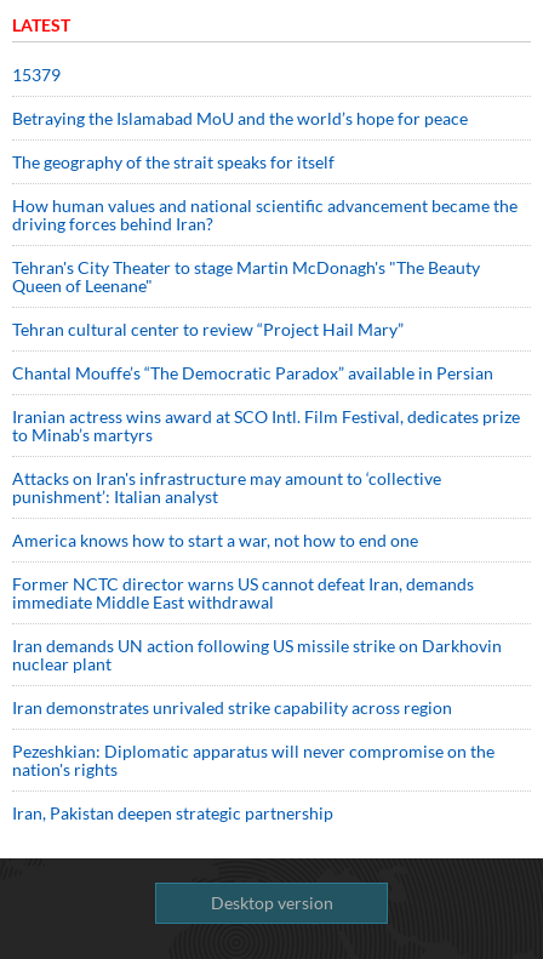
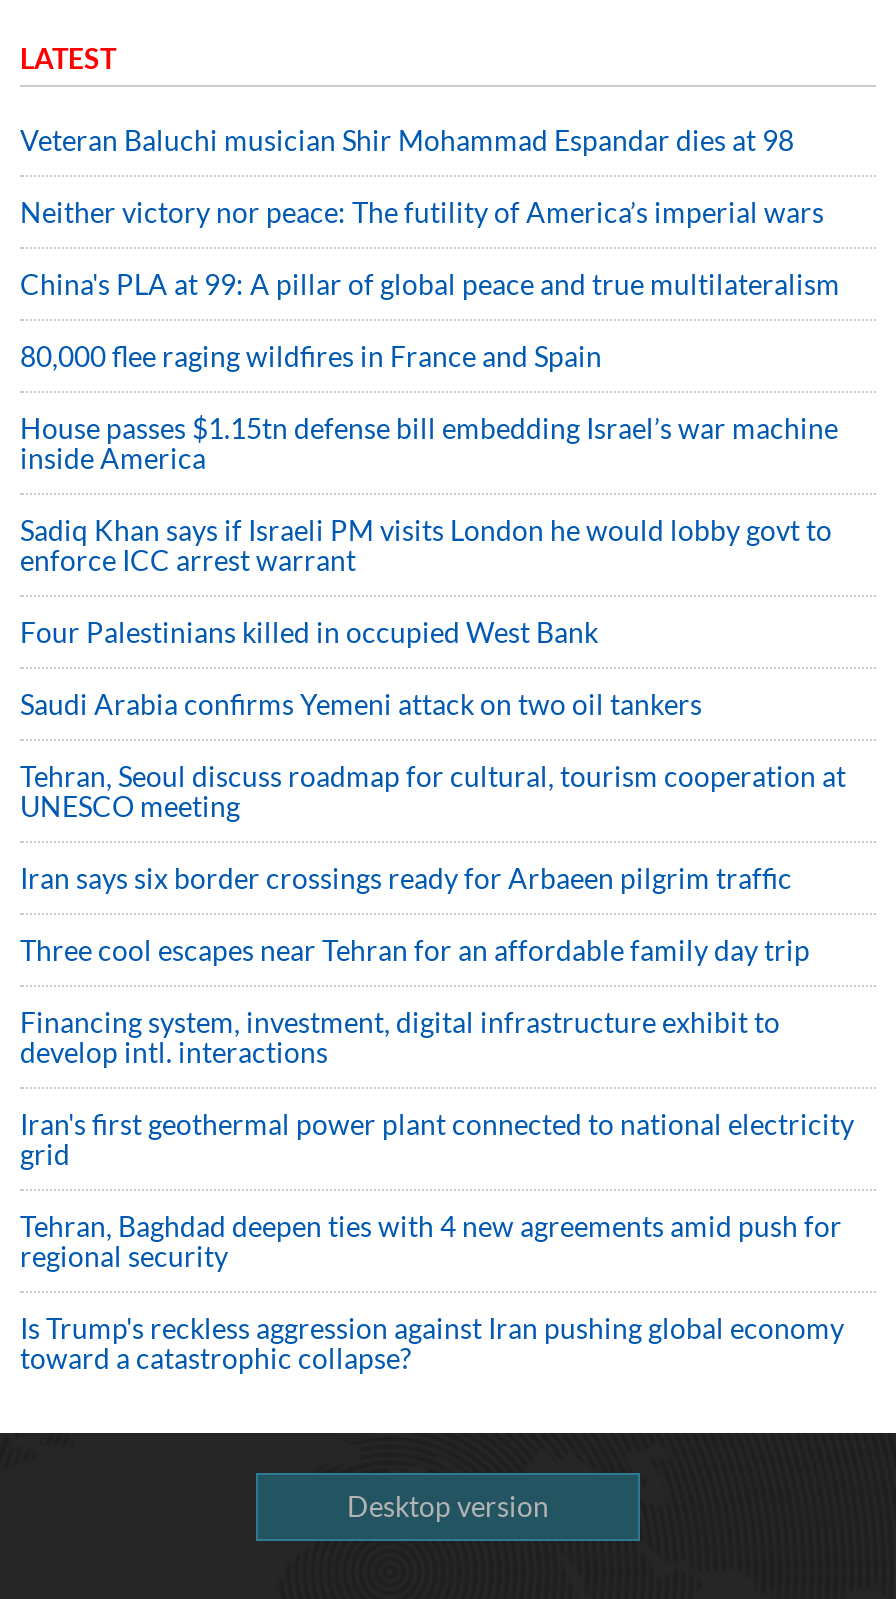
[12,64,61,85] 15379 -> [20,123,794,157] Veteran Baluchi musician Shir Mohammad Espandar dies at 98
[12,108,468,129] Betraying the Islamabad MoU and the world’s hope for peace -> [20,195,824,229] Neither victory nor peace: The futility of America’s imperial wars
[12,152,335,172] The geography of the strait speaks for itself -> [20,267,840,301] China's PLA at 99: A pillar of global peace and true multilateralism
[12,195,518,234] How human values and national scientific advancement became the | driving forces behind Iran? -> [20,339,602,373] 80,000 flee raging wildfires in France and Spain
[12,257,480,296] Tehran's City Theater to stage Martin McDonagh's "The Beauty | Queen of Leenane" -> [20,411,838,475] House passes $1.15tn defense bill embedding Israel’s war machine | inside America
[12,319,404,339] Tehran cultural center to review “Project Hail Mary” -> [20,513,832,577] Sadiq Khan says if Israeli PM visits London he would lobby govt to | enforce ICC arrest warrant
[12,363,493,383] Chantal Mouffe’s “The Democratic Paradox” available in Persian -> [20,615,598,649] Four Palestinians killed in occupied West Bank
[12,406,520,445] Iranian actress wins award at SCO Intl. Film Festival, dedicates prize | to Minab’s martyrs -> [20,687,702,721] Saudi Arabia confirms Yemeni attack on two oil tankers
[12,468,441,507] Attacks on Iran's infrastructure may amount to ‘collective | punishment’: Italian analyst -> [20,759,846,823] Tehran, Seoul discuss roadmap for cultural, tourism cooperation at | UNESCO meeting
[12,530,418,550] America knows how to start a war, not how to end one -> [20,861,792,895] Iran says six border crossings ready for Arbaeen pilgrim traffic
[12,573,474,612] Former NCTC director warns US cannot defeat Iran, demands | immediate Middle East withdrawal -> [20,933,810,967] Three cool escapes near Tehran for an affordable family day trip
[12,635,502,674] Iran demands UN action following US missile strike on Darkhovin | nuclear plant -> [20,1005,780,1069] Financing system, investment, digital infrastructure exhibit to | develop intl. interactions
[12,697,452,718] Iran demonstrates unrivaled strike capability across region -> [20,1107,854,1171] Iran's first geothermal power plant connected to national electricity | grid
[12,741,495,780] Pezeshkian: Diplomatic apparatus will never compromise on the | nation's rights -> [20,1209,842,1273] Tehran, Baghdad deepen ties with 4 new agreements amid push for | regional security
[12,803,333,823] Iran, Pakistan deepen strategic partnership -> [20,1311,844,1375] Is Trump's reckless aggression against Iran pushing global economy | toward a catastrophic collapse?

